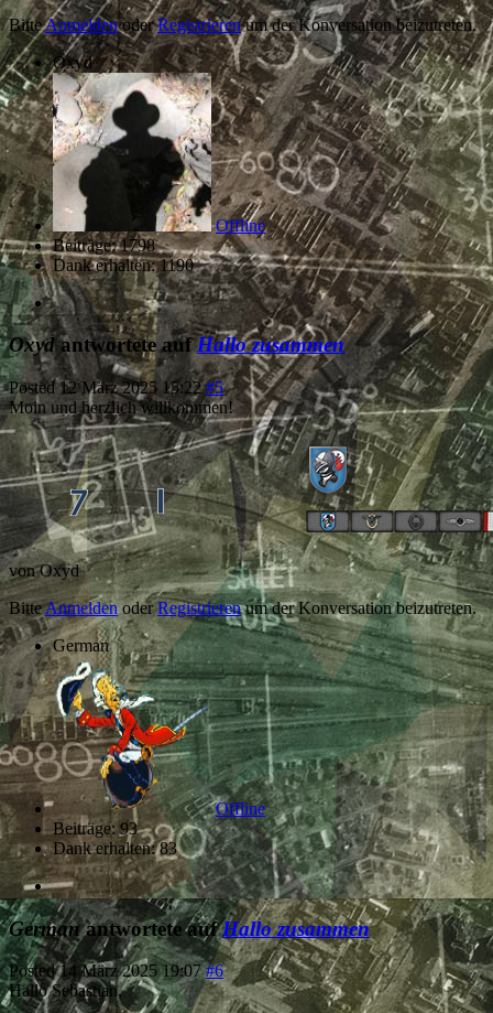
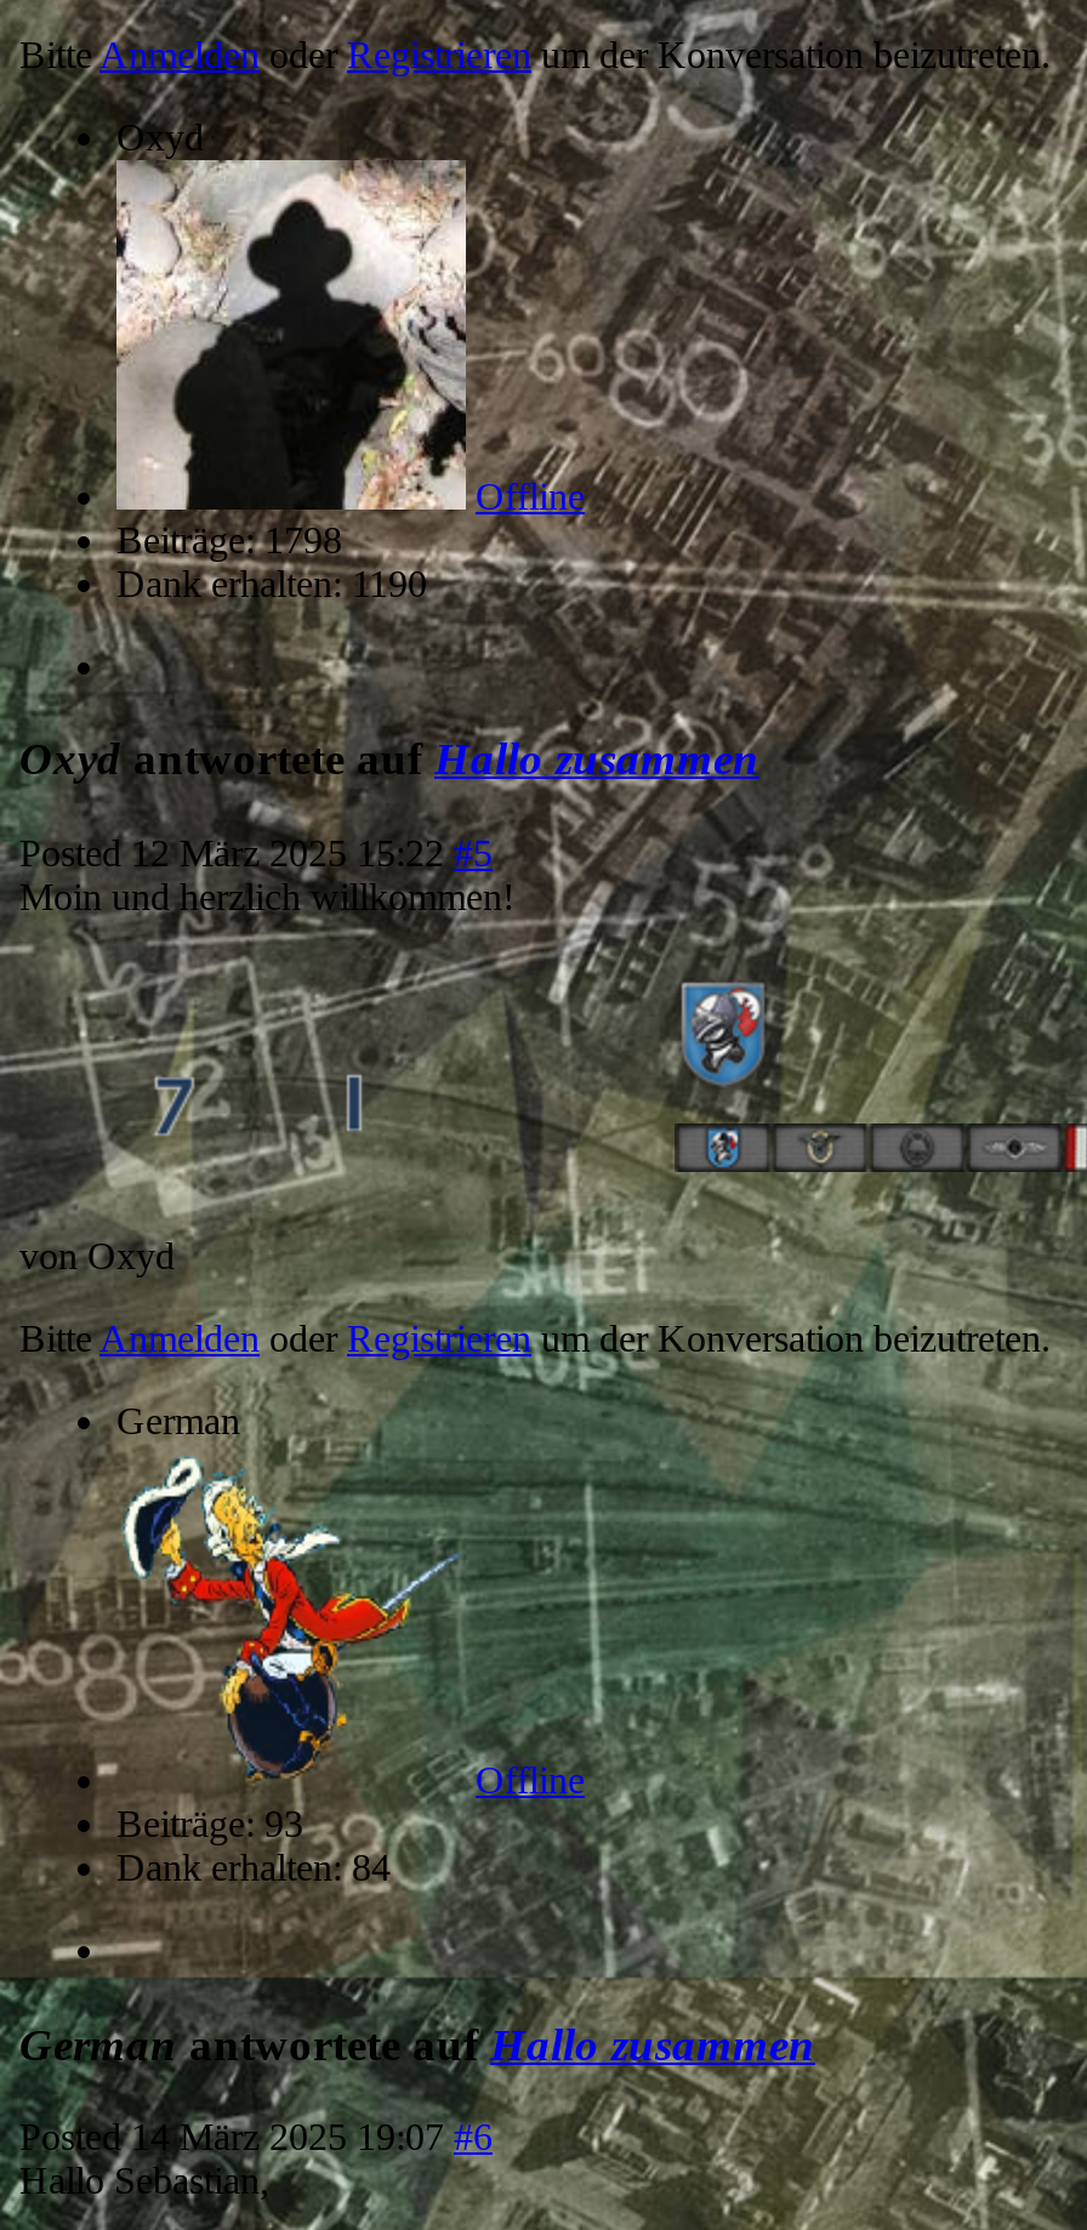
[53,839,177,858] Dank erhalten: 83 -> [116,1847,391,1888] Dank erhalten: 84

